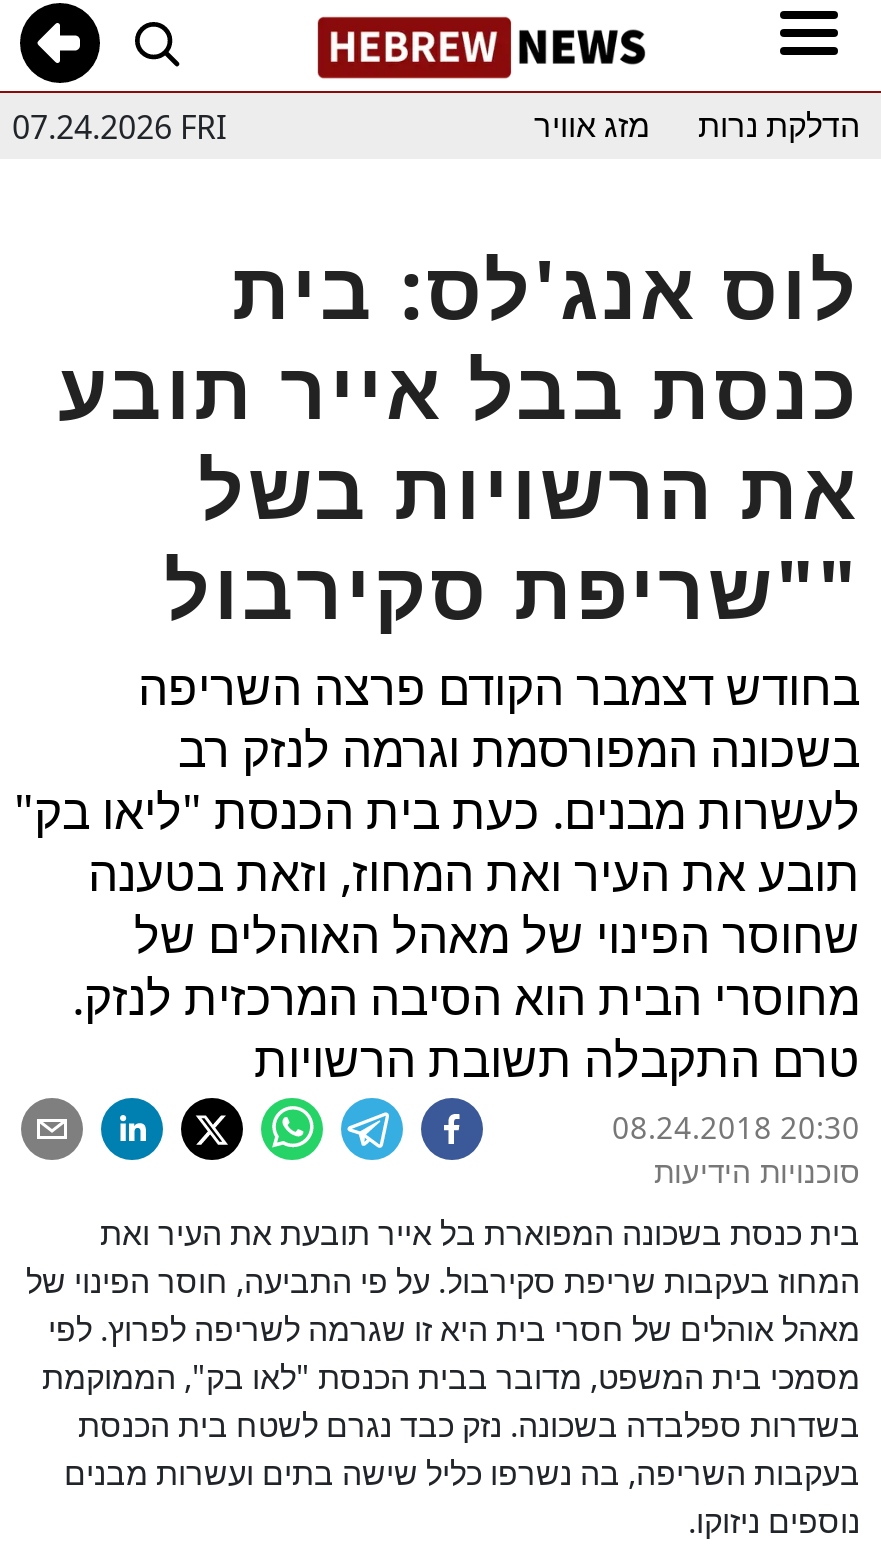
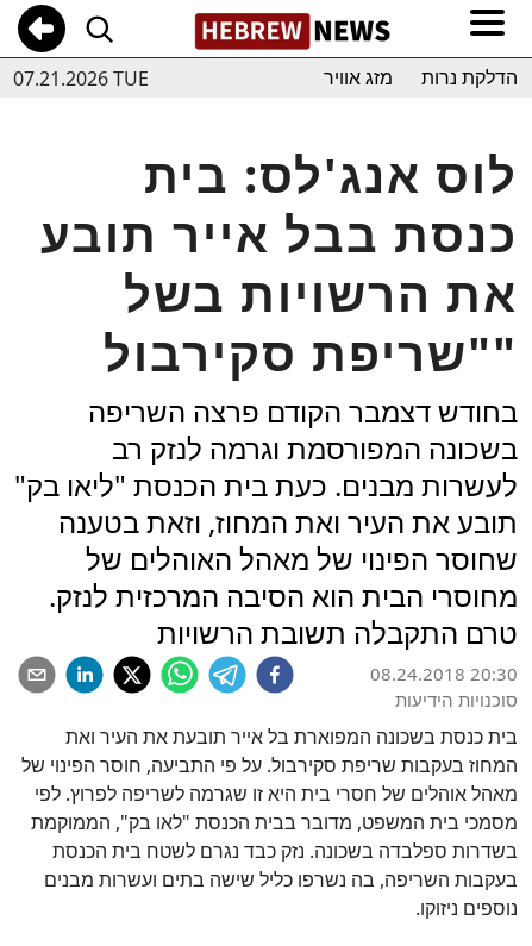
[12,104,226,148] 07.24.2026 FRI -> [13,65,149,91] 07.21.2026 TUE

